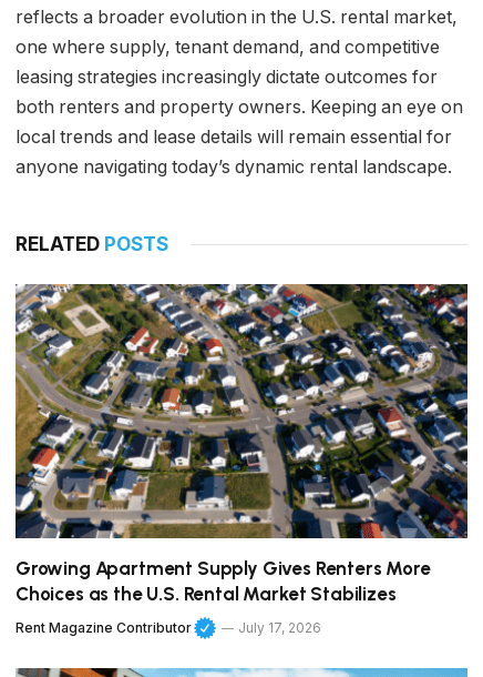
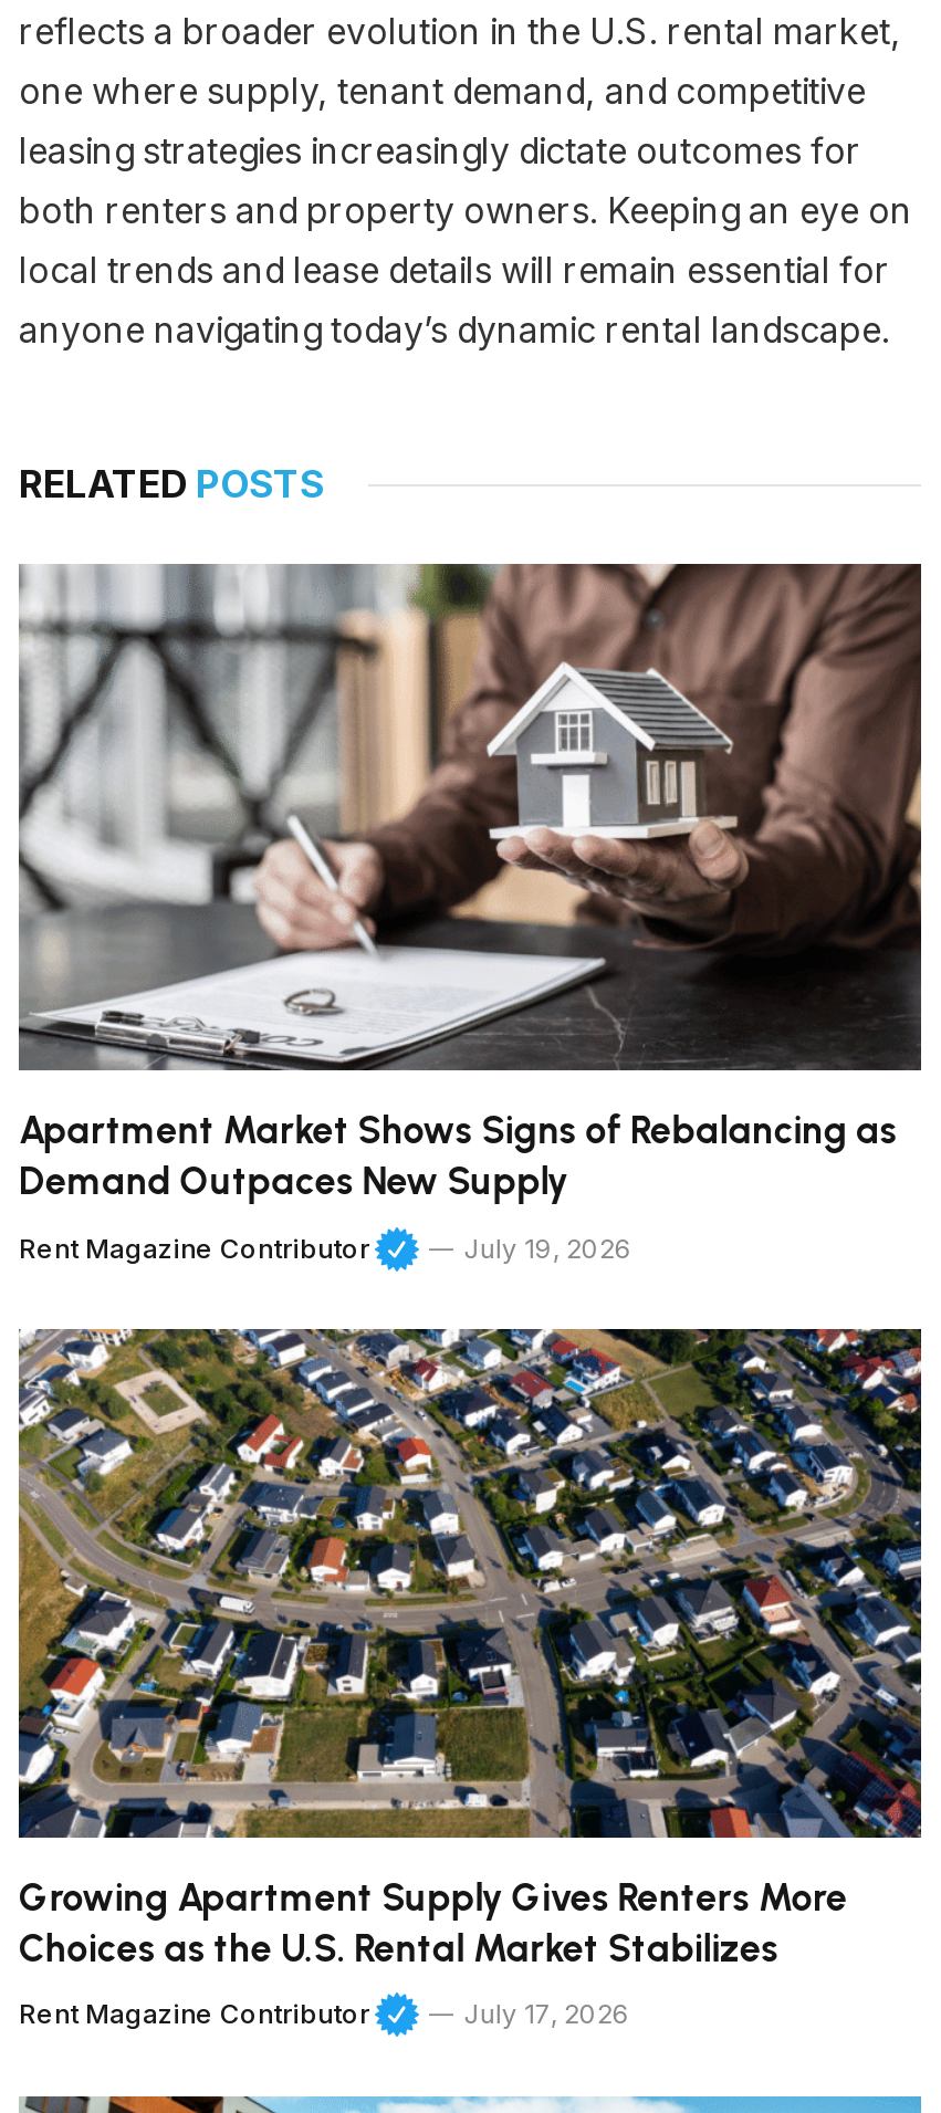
none -> [19,562,923,1264] [image] | Apartment Market Shows Signs of Rebalancing as | Demand Outpaces New Supply | Rent Magazine Contributor | July 19, 2026

